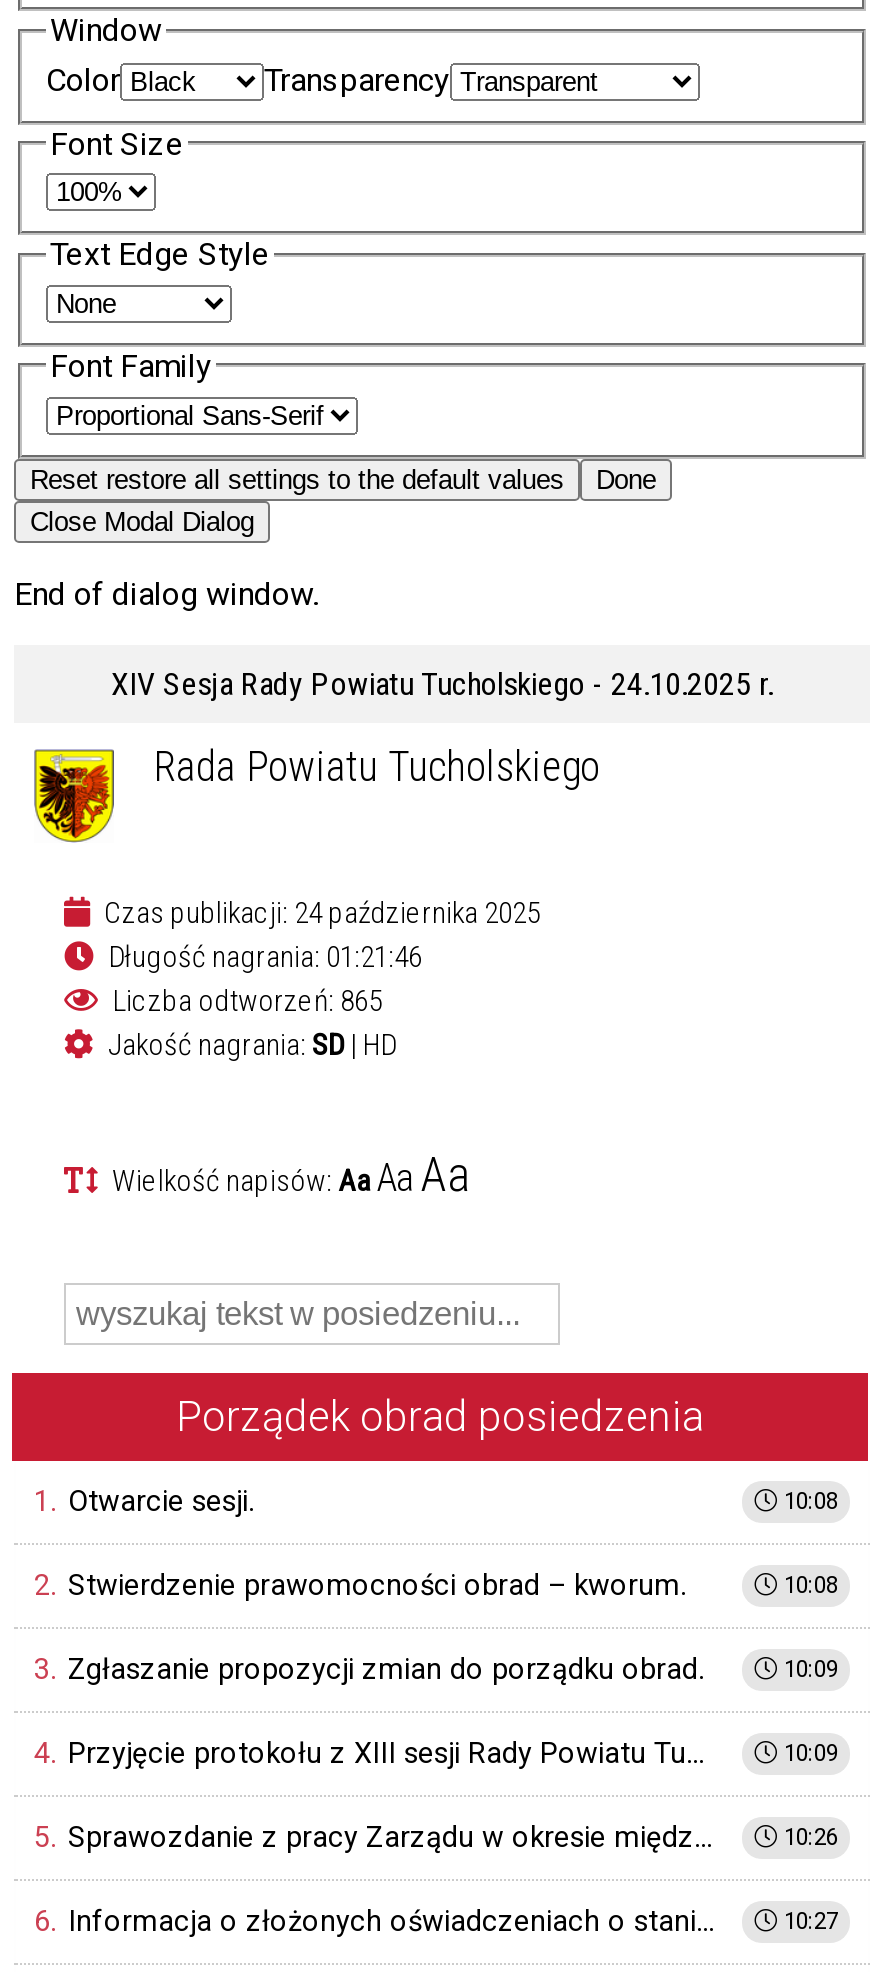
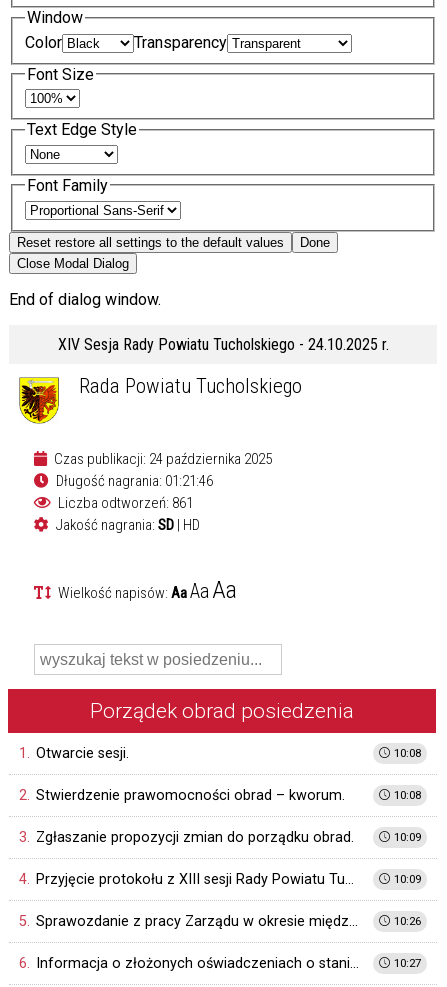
[106,982,382,1018] Liczba odtworzeń: 865 -> [55,494,193,512] Liczba odtworzeń: 861

